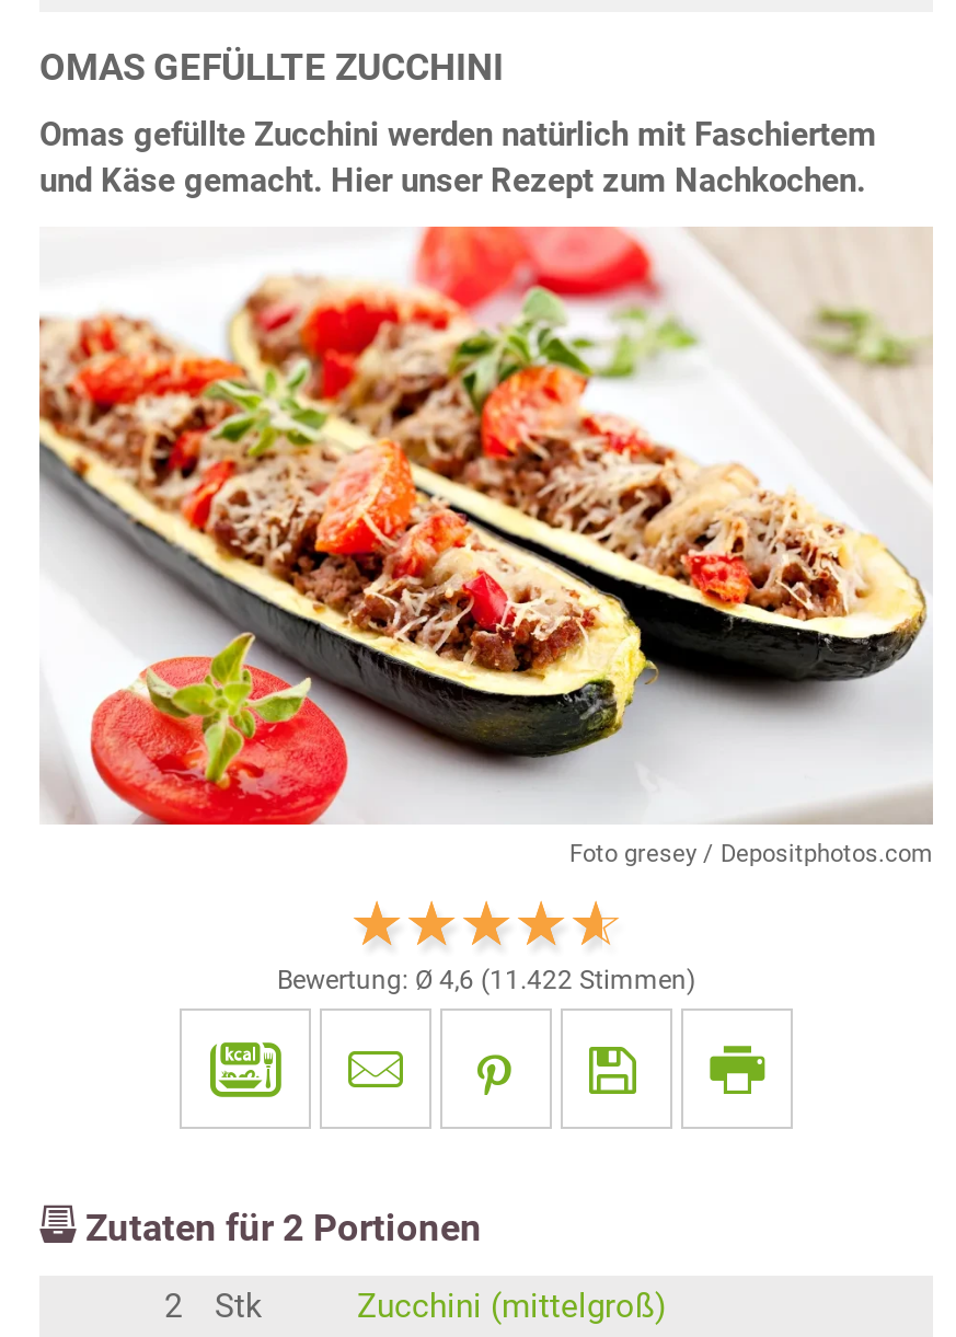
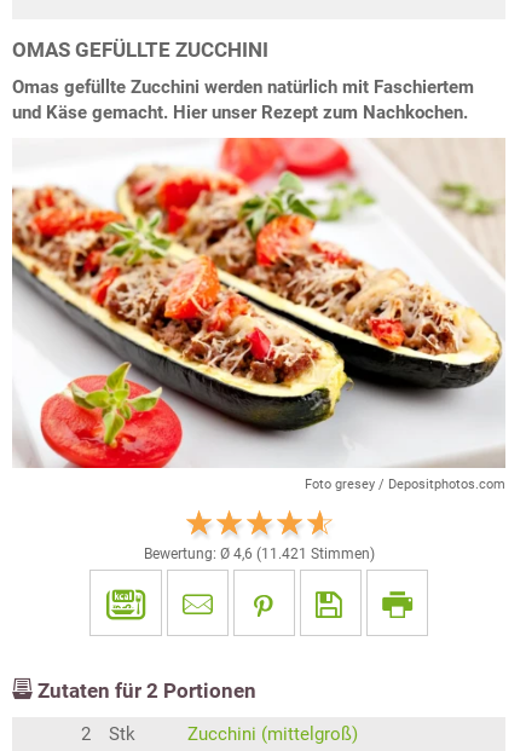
[277,964,695,994] Bewertung: Ø 4,6 (11.422 Stimmen) -> [143,545,374,562] Bewertung: Ø 4,6 (11.421 Stimmen)

